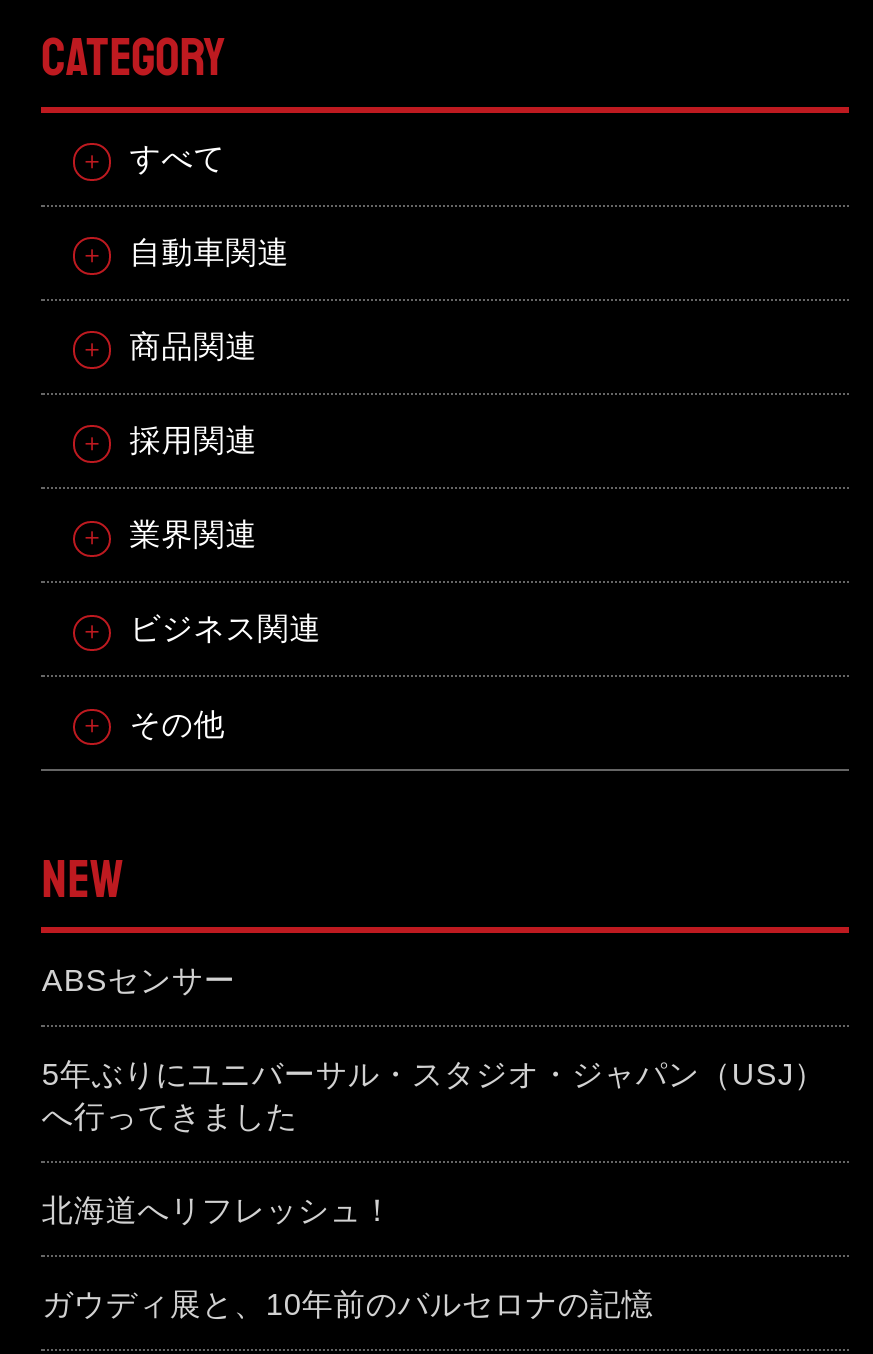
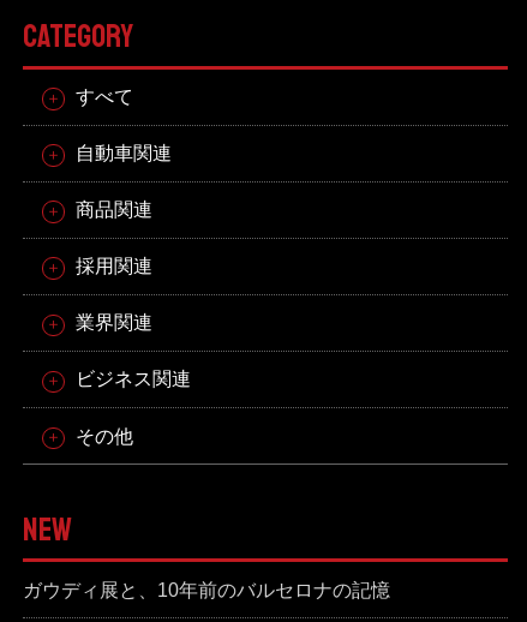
[42,963,826,1227] ABSセンサー | 5年ぶりにユニバーサル・スタジオ・ジャパン（USJ） | へ行ってきました | 北海道へリフレッシュ！ -> none

